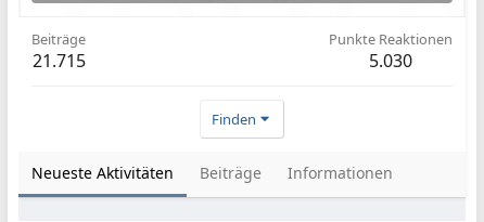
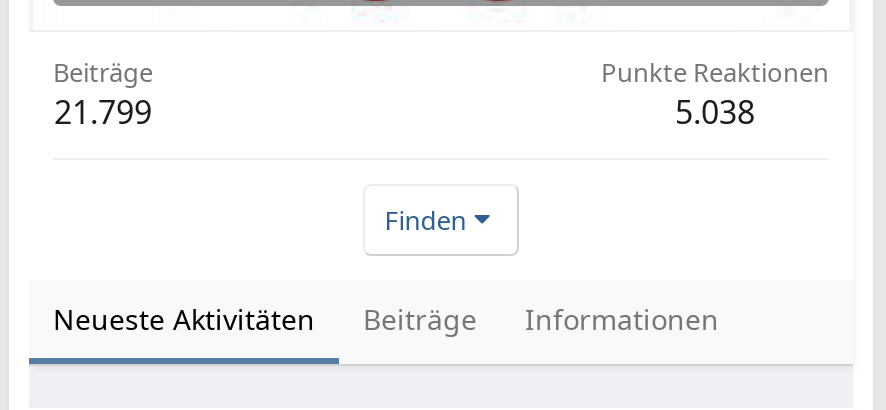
[32,49,85,73] 21.715 -> [54,90,152,134] 21.799
[369,49,412,73] 5.030 -> [675,90,755,134] 5.038

